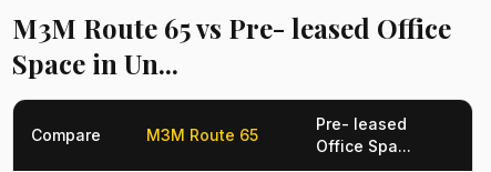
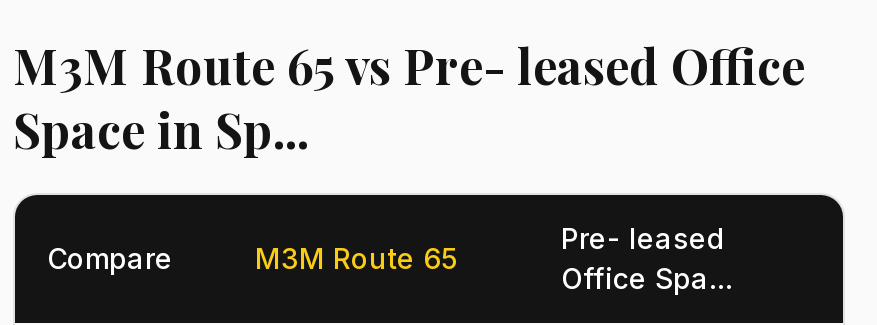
[12,45,178,81] Space in Un... -> [13,97,309,161] Space in Sp...

